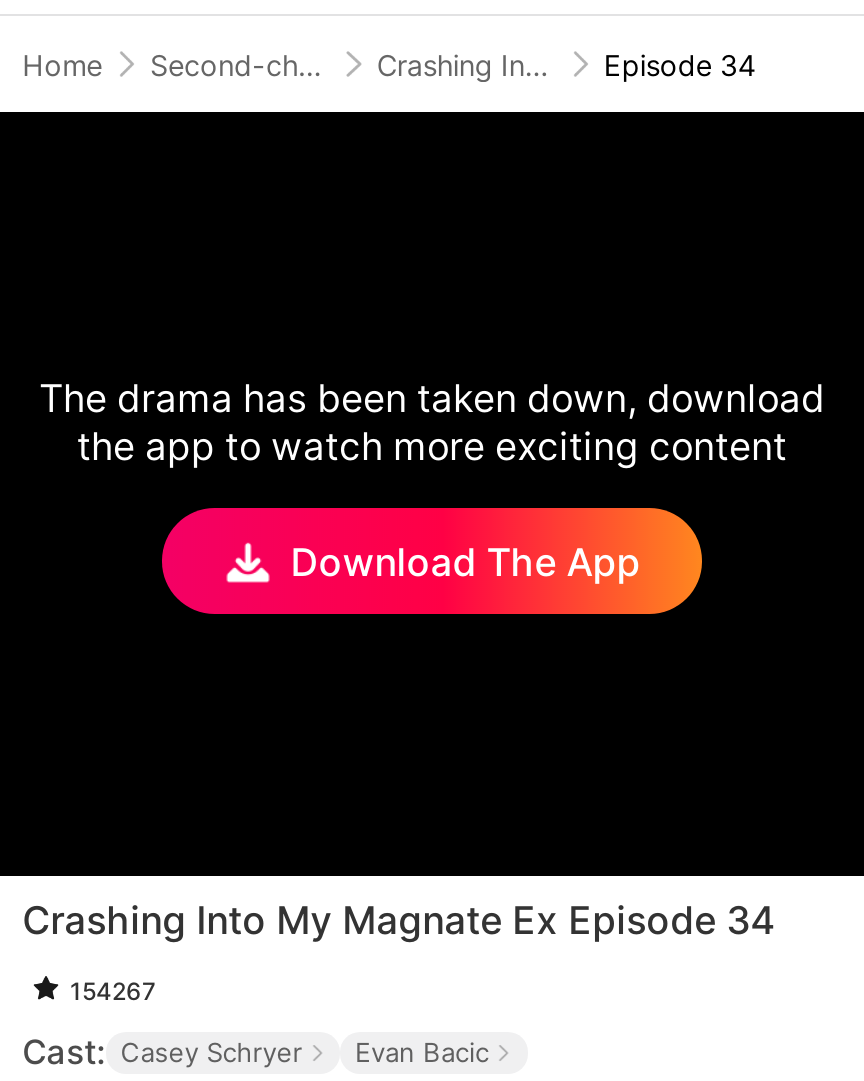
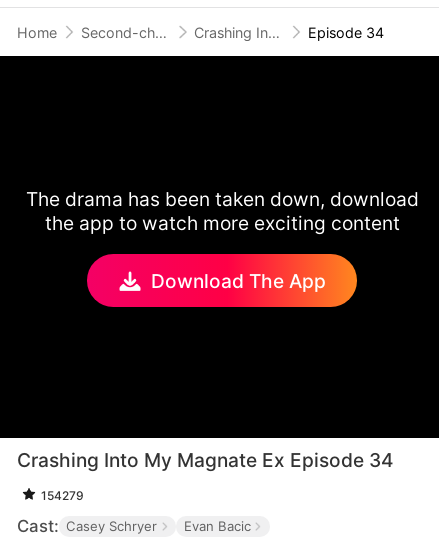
[70,975,156,1005] 154267 -> [41,488,84,503] 154279

